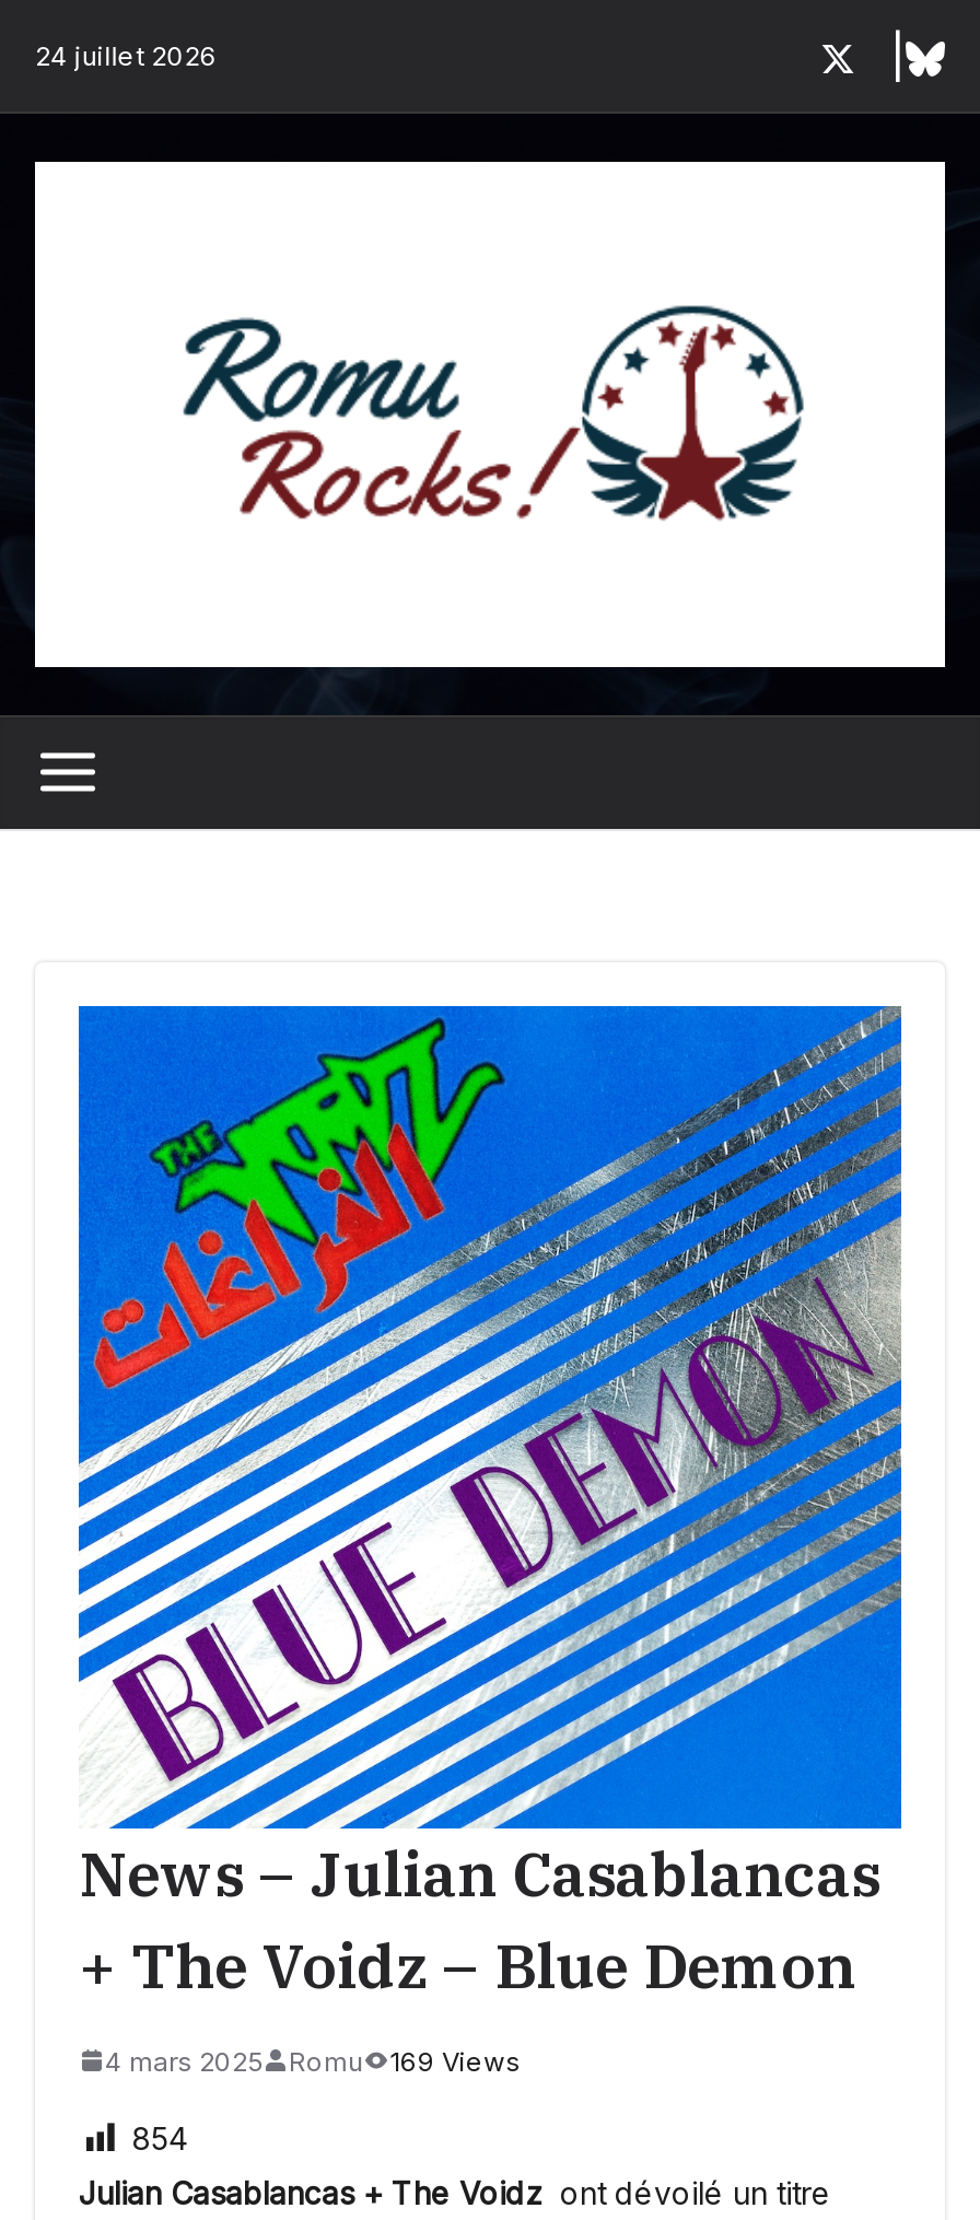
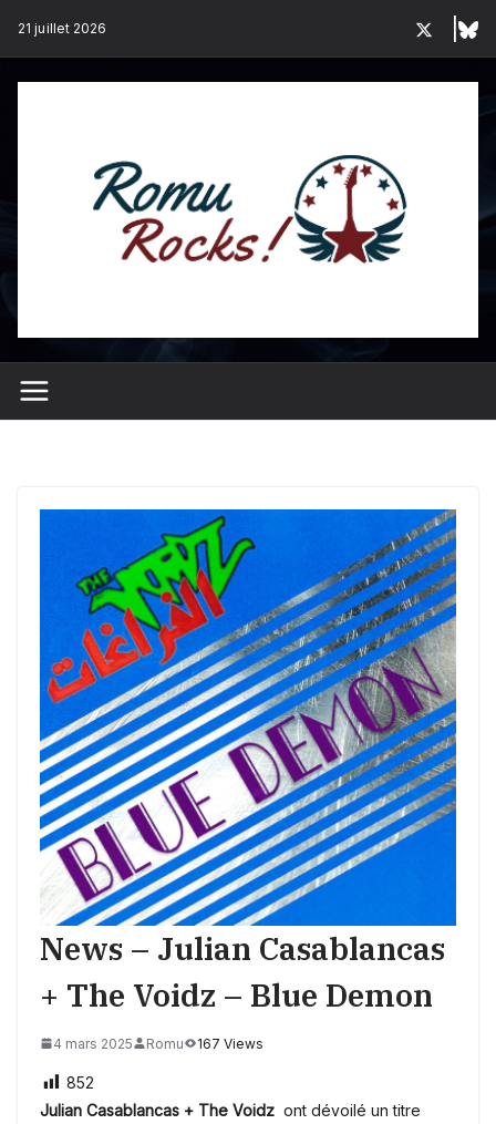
[35,39,218,72] 24 juillet 2026 -> [18,20,107,37] 21 juillet 2026
[105,2044,521,2077] 4 mars 2025 Romu 169 Views -> [53,1035,263,1052] 4 mars 2025 Romu 167 Views
[131,2119,188,2156] 854 -> [66,1073,94,1091] 852

